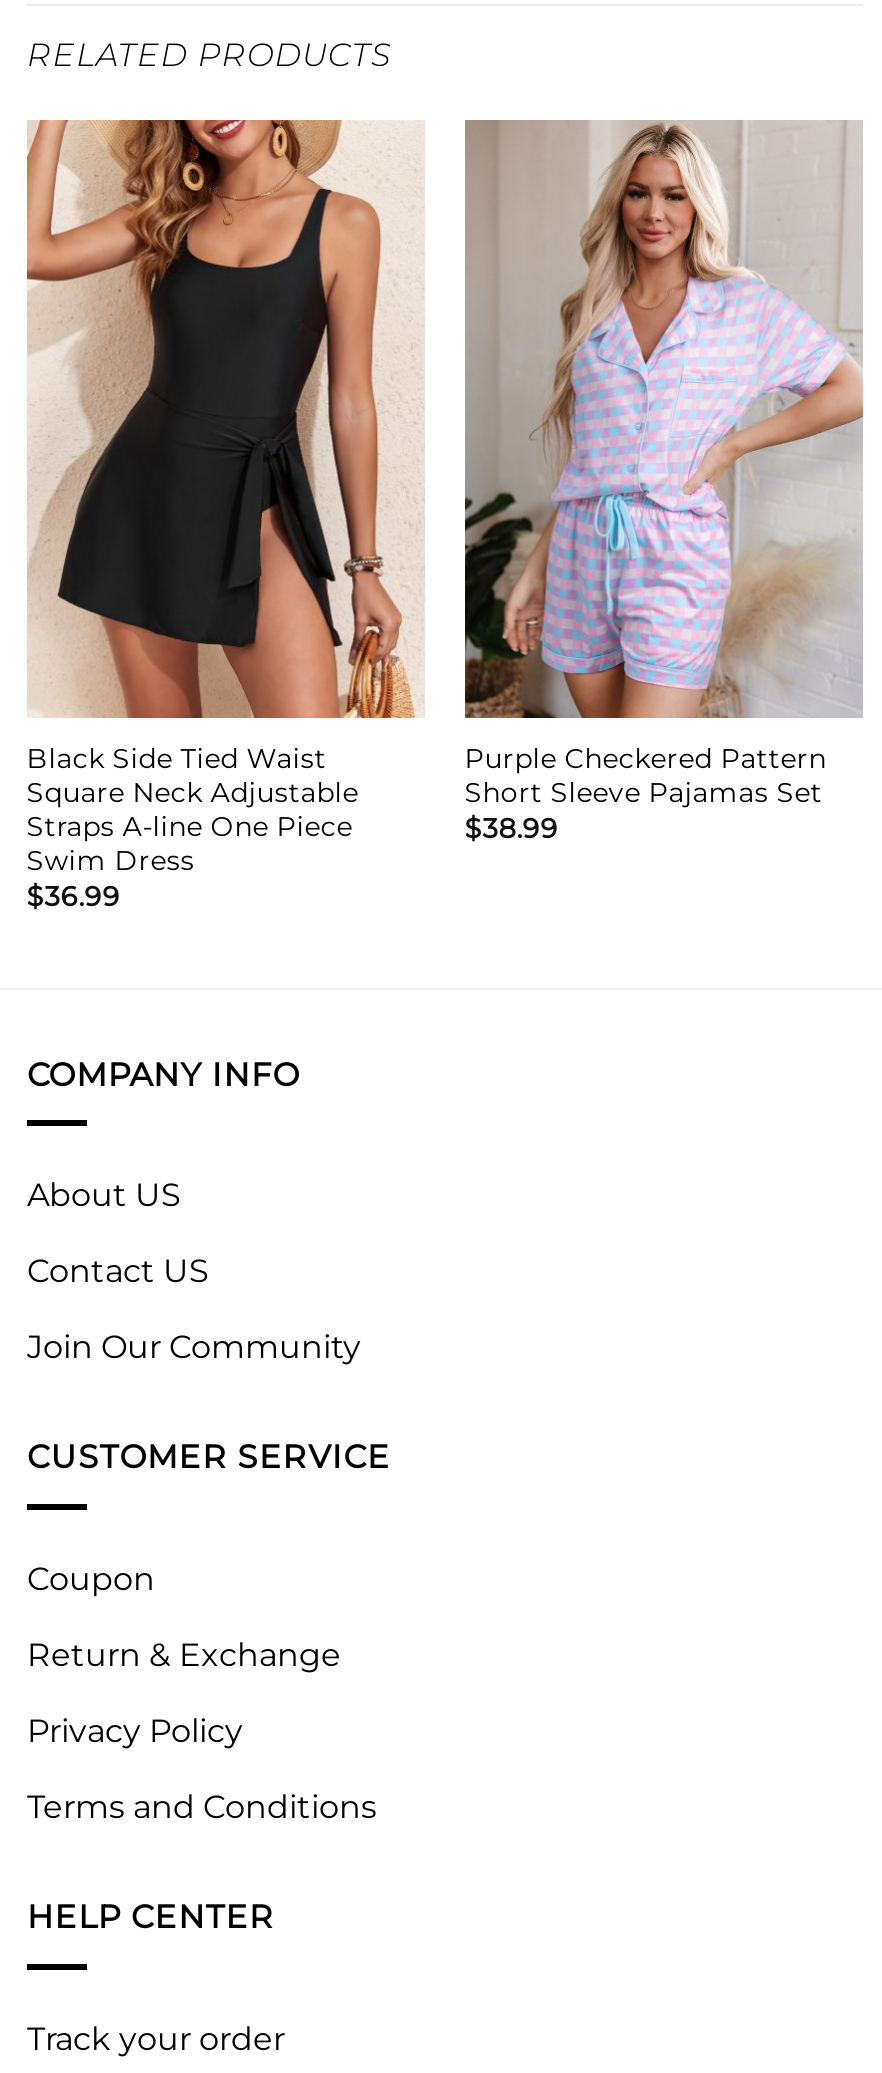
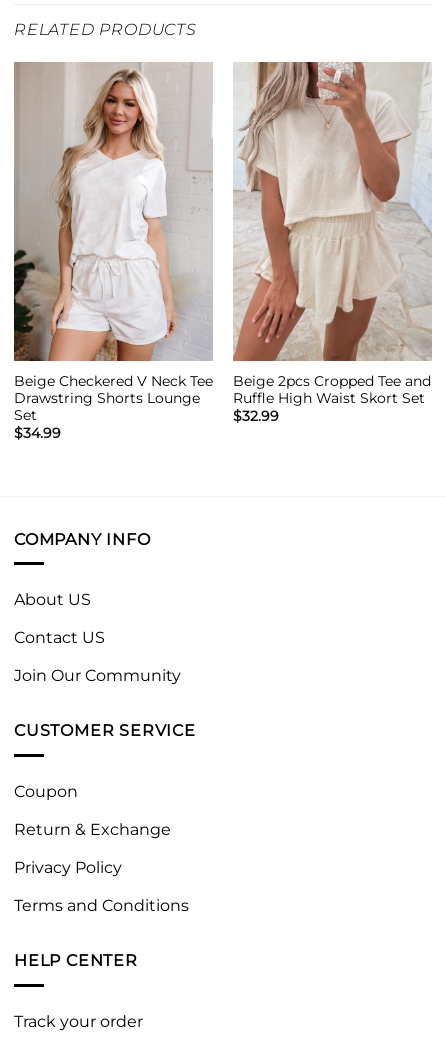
[27,120,423,912] [image] | Black Side Tied Waist | Square Neck Adjustable | Straps A-line One Piece | Swim Dress | $36.99 -> [13,62,213,441] [image] | Beige Checkered V Neck Tee | Drawstring Shorts Lounge | Set | $34.99
[463,120,863,844] [image] | Purple Checkered Pattern | Short Sleeve Pajamas Set | $38.99 -> [233,61,432,424] [image] | Beige 2pcs Cropped Tee and | Ruffle High Waist Skort Set | $32.99

